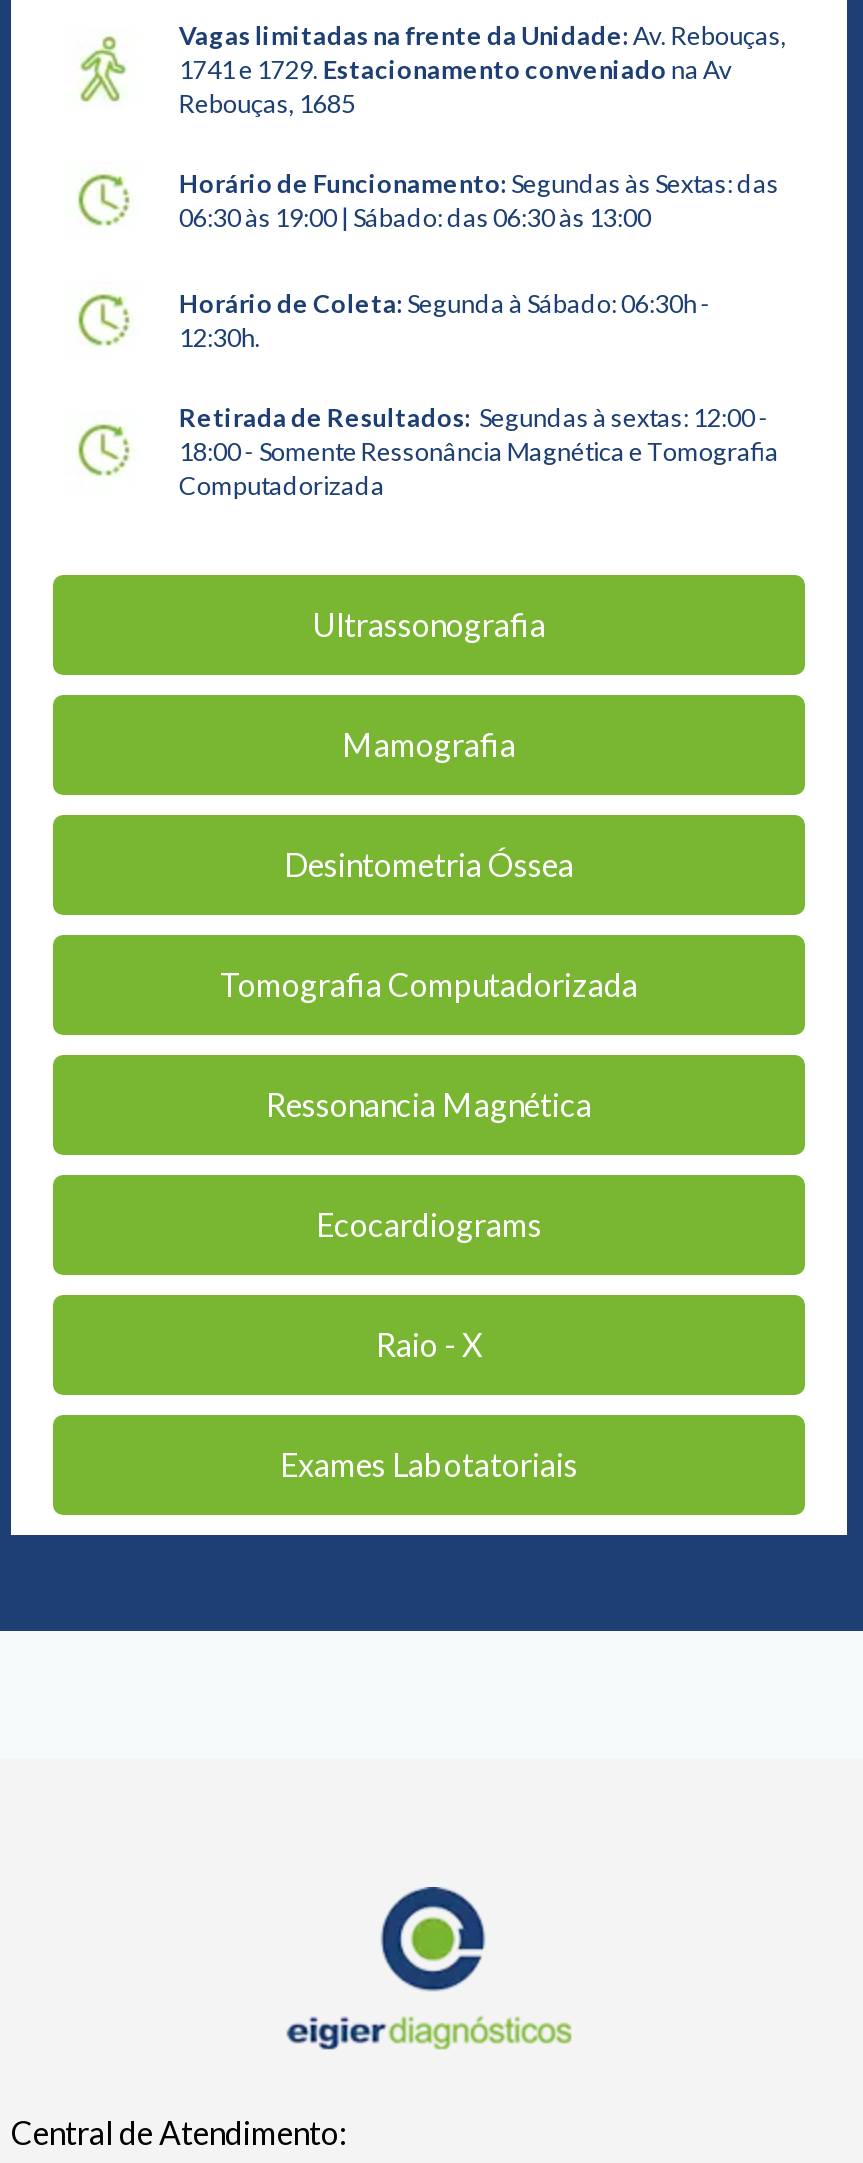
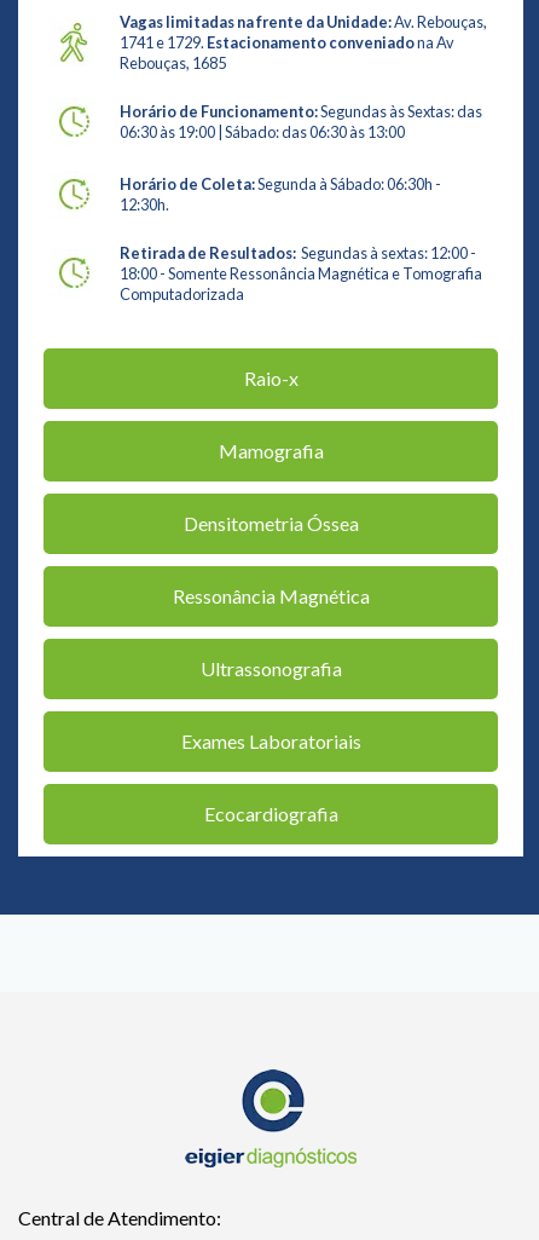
none -> [244,367,298,390] Raio-x
moved [312,606,546,644] -> [200,657,341,680]: Ultrassonografia
[220,846,638,1484] Desintometria Óssea | Tomografia Computadorizada | Ressonancia Magnética | Ecocardiograms | Raio - X | Exames Labotatoriais -> [172,512,369,825] Densitometria Óssea | Ressonância Magnética | Exames Laboratoriais | Ecocardiografia

